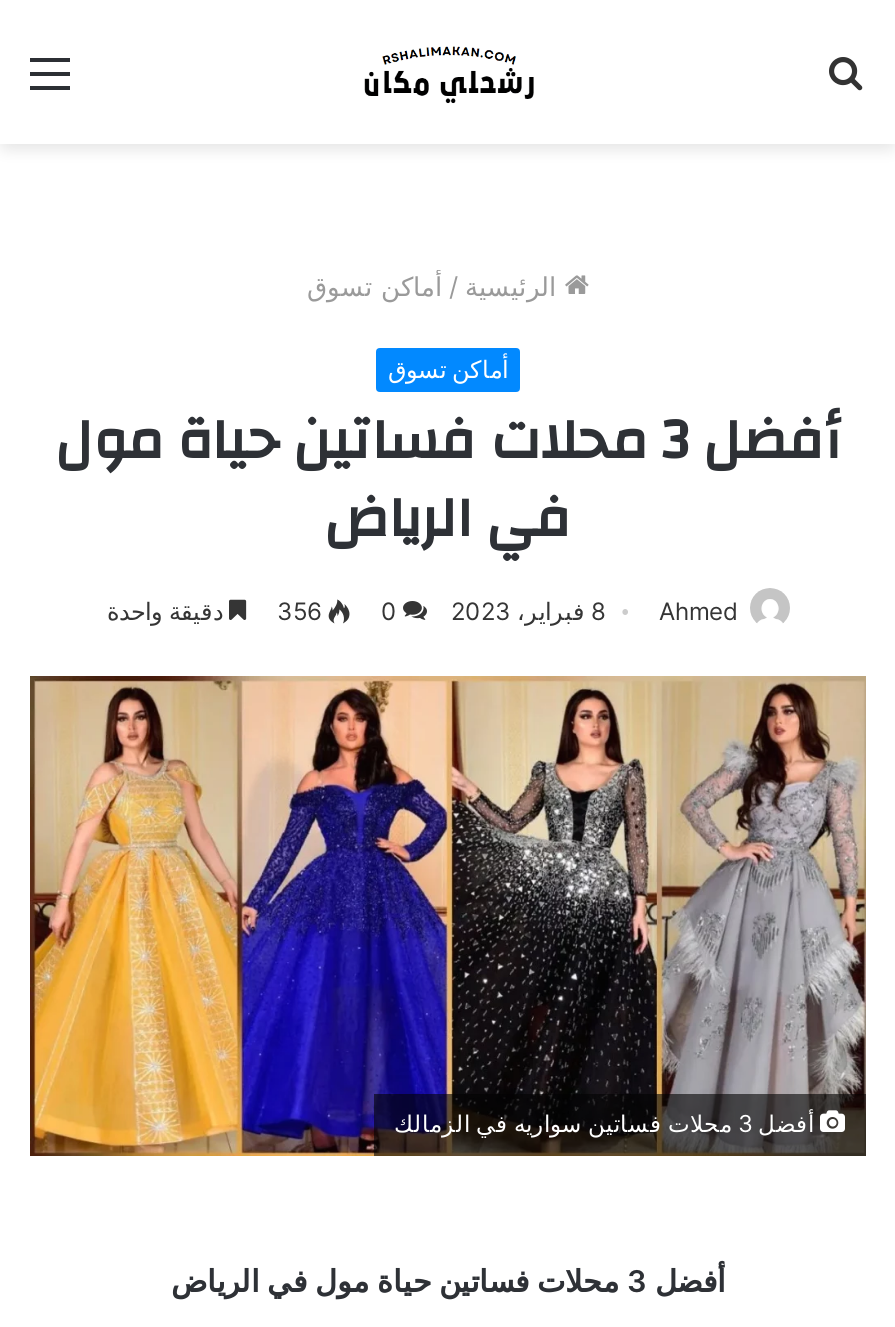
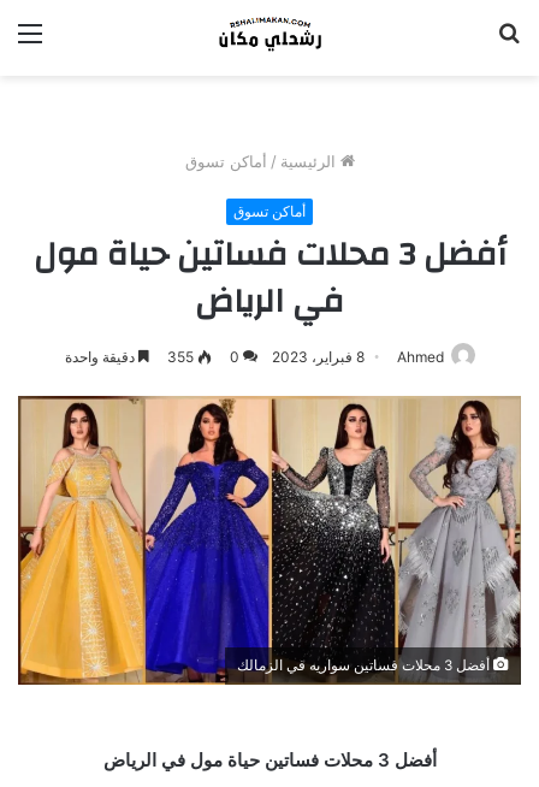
[107,596,397,626] 0 356 دقيقة واحدة -> [64,348,239,366] 0 355 دقيقة واحدة

